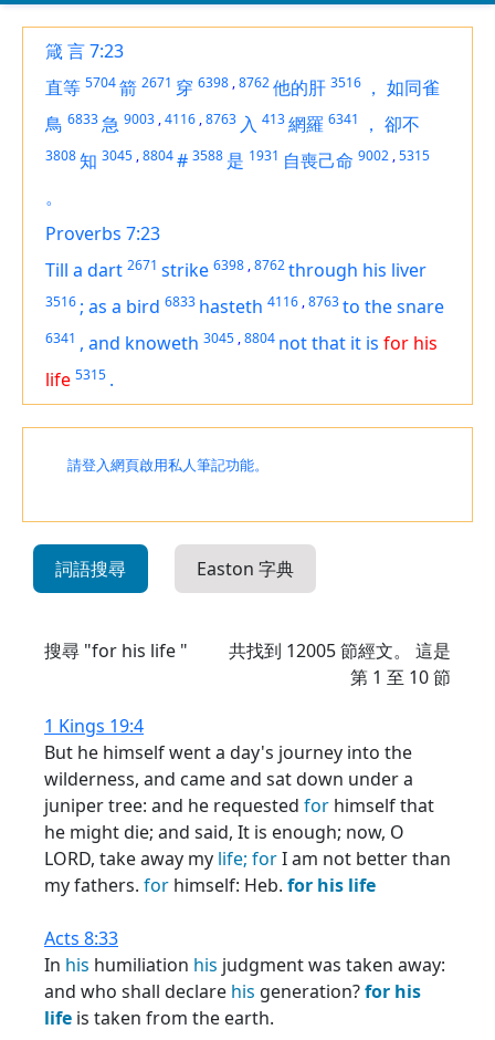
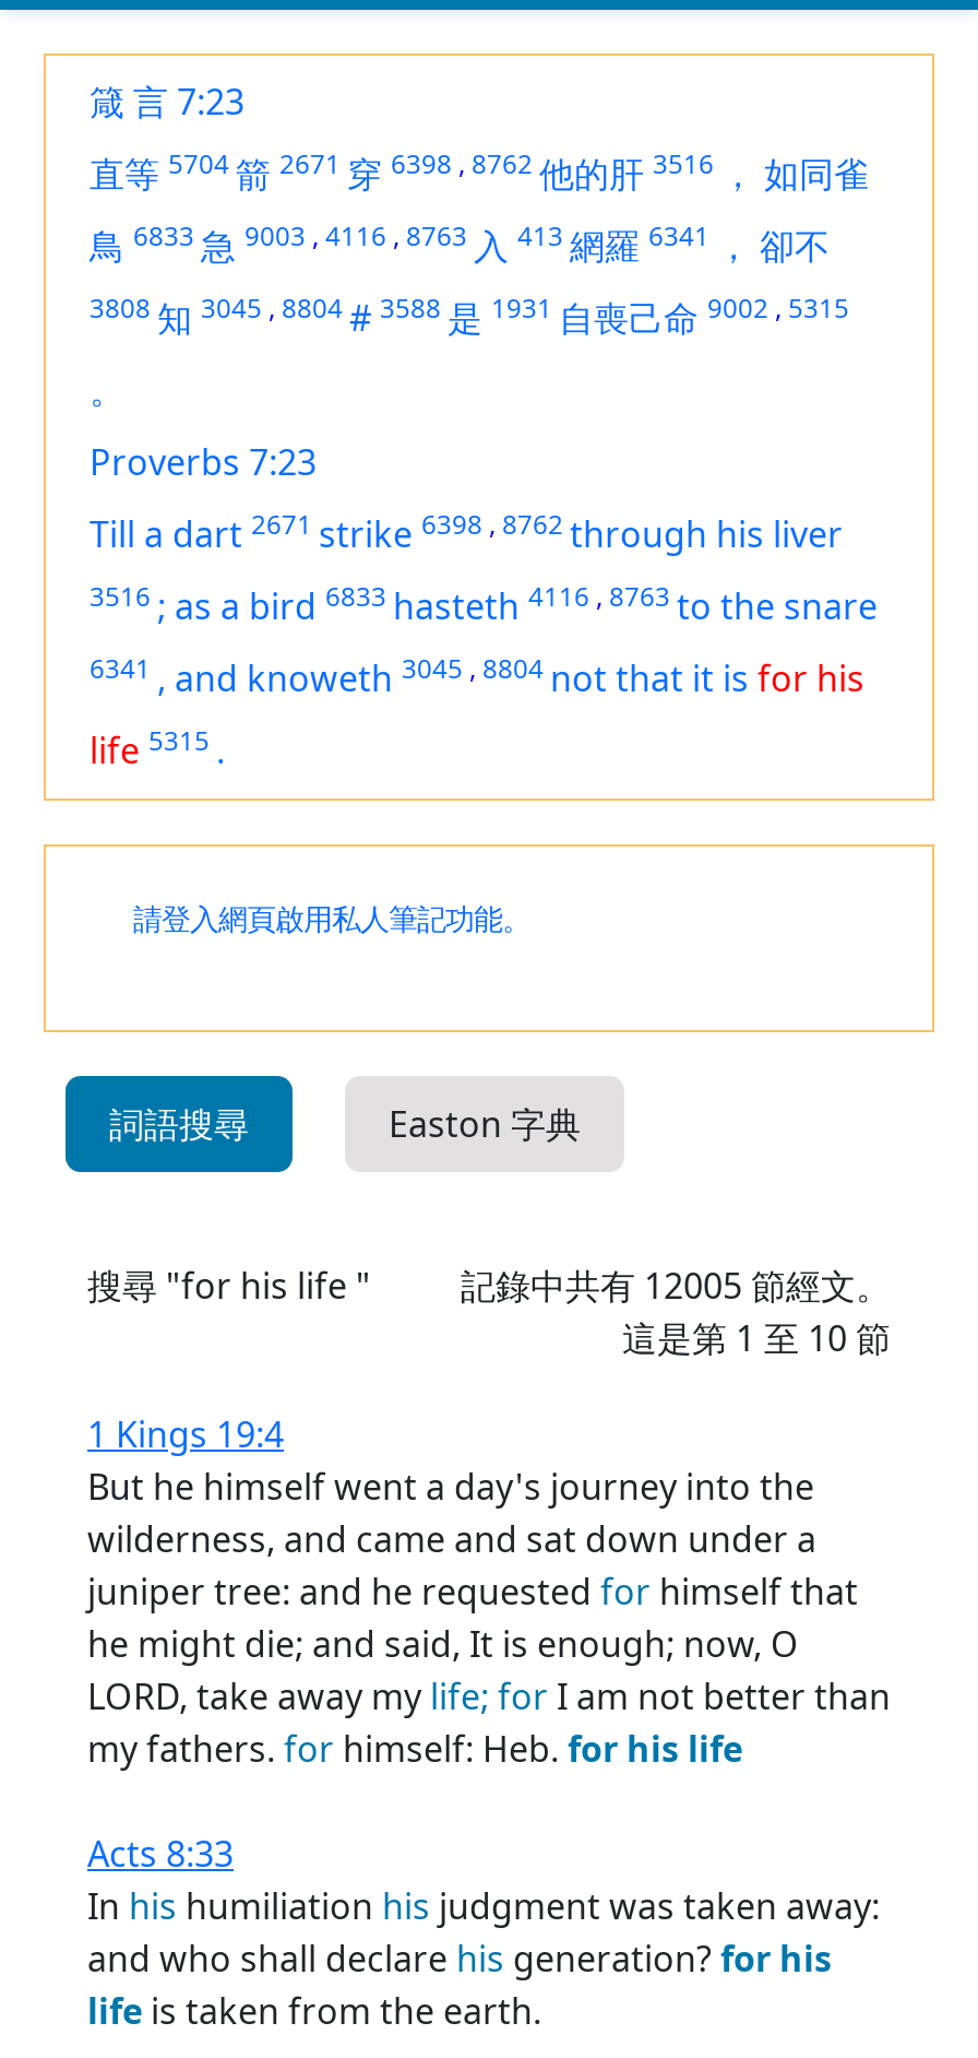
[229,638,451,689] 共找到12005節經文。 這是 | 第 1 至 10 節 -> [461,1262,891,1362] 記錄中共有12005節經文。 | 這是第 1 至 10 節

